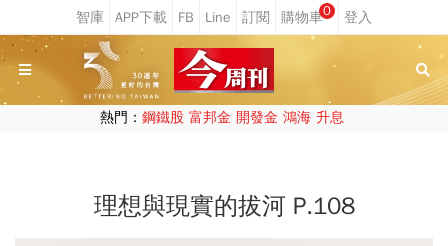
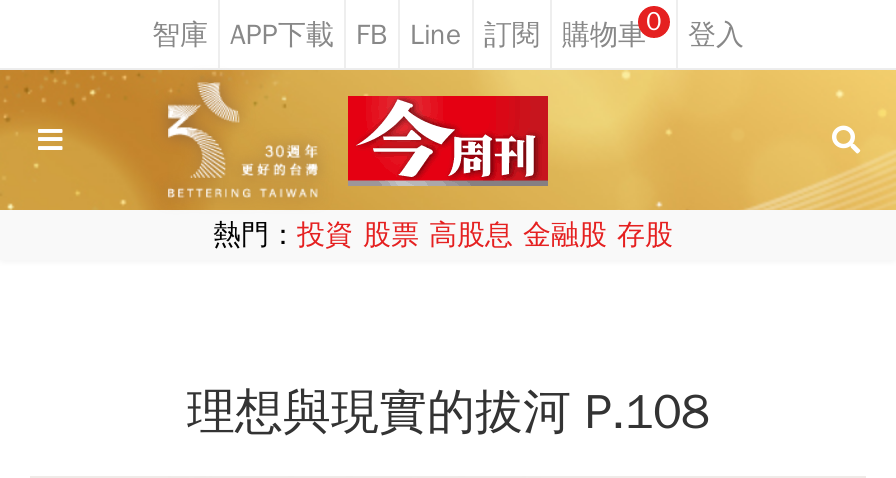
[99,109,343,126] 熱門：鋼鐵股 富邦金 開發金 鴻海 升息 -> [213,218,673,252] 熱門：投資 股票 高股息 金融股 存股

